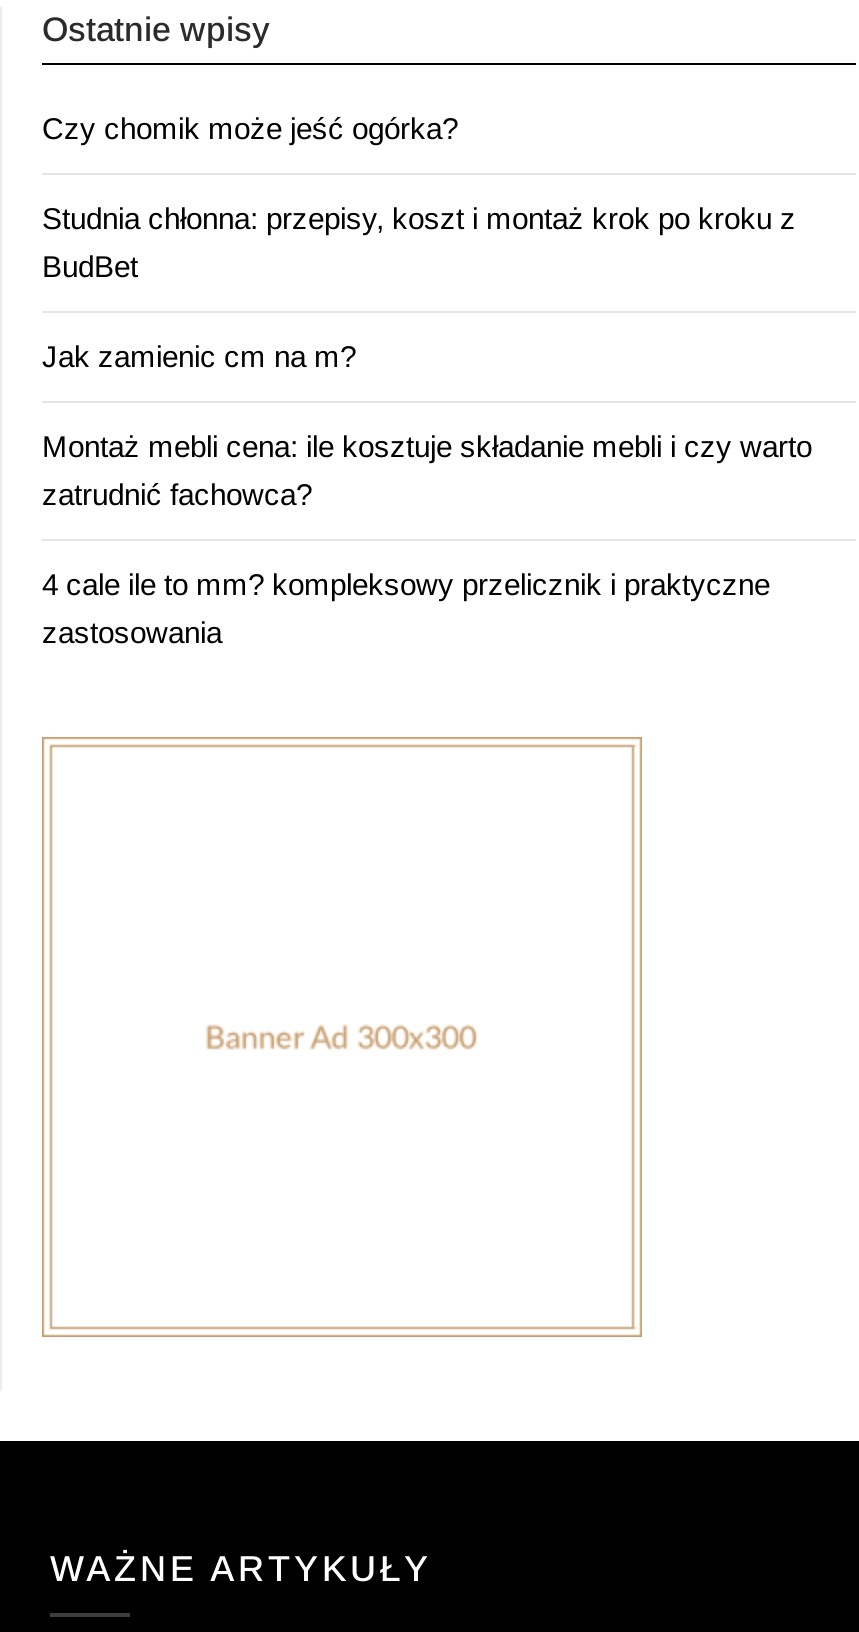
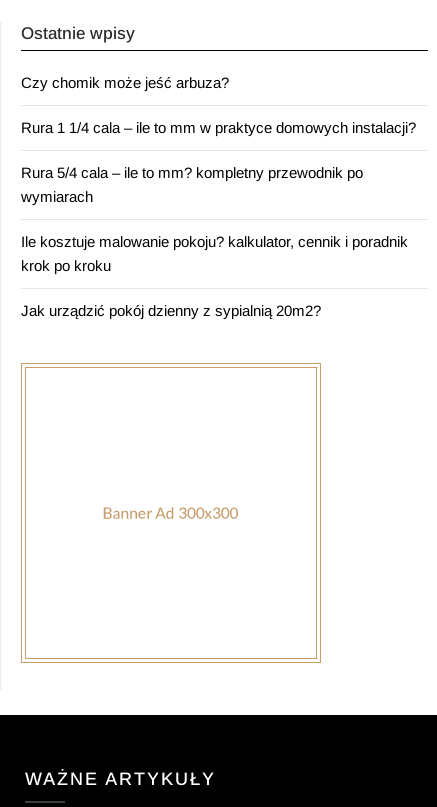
[42,110,458,144] Czy chomik może jeść ogórka? -> [21,74,229,91] Czy chomik może jeść arbuza?
[42,200,796,282] Studnia chłonna: przepisy, koszt i montaż krok po kroku z | BudBet -> [21,119,416,136] Rura 1 1/4 cala – ile to mm w praktyce domowych instalacji?
[42,338,356,372] Jak zamienic cm na m? -> [21,164,363,205] Rura 5/4 cala – ile to mm? kompletny przewodnik po | wymiarach
[42,428,812,510] Montaż mebli cena: ile kosztuje składanie mebli i czy warto | zatrudnić fachowca? -> [21,233,408,274] Ile kosztuje malowanie pokoju? kalkulator, cennik i poradnik | krok po kroku
[42,566,770,648] 4 cale ile to mm? kompleksowy przelicznik i praktyczne | zastosowania -> [21,302,321,319] Jak urządzić pokój dzienny z sypialnią 20m2?

